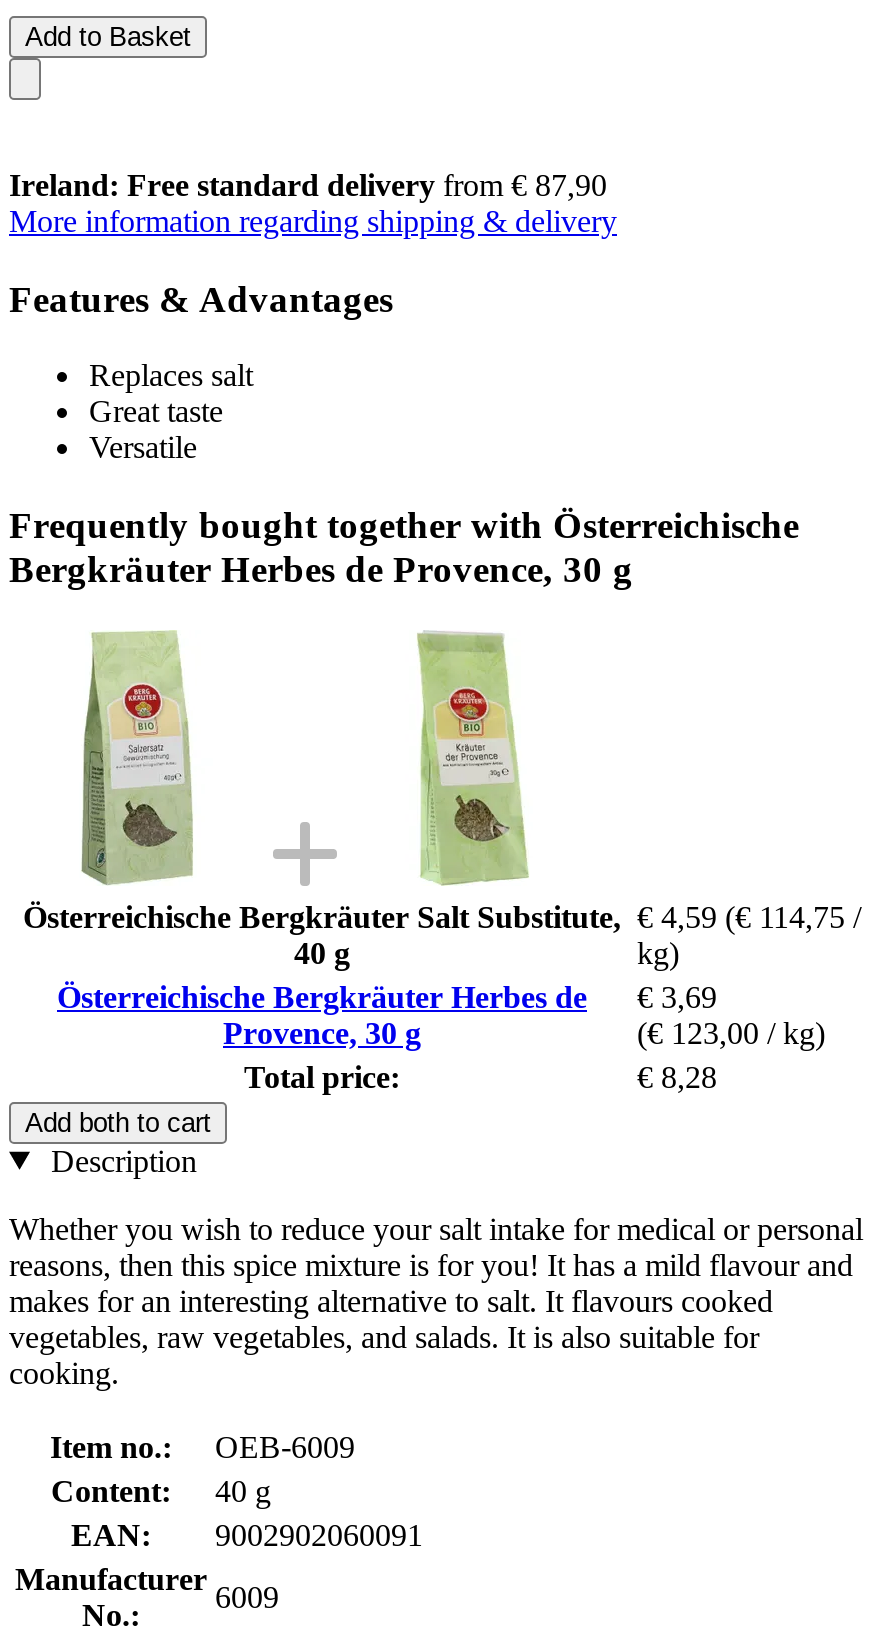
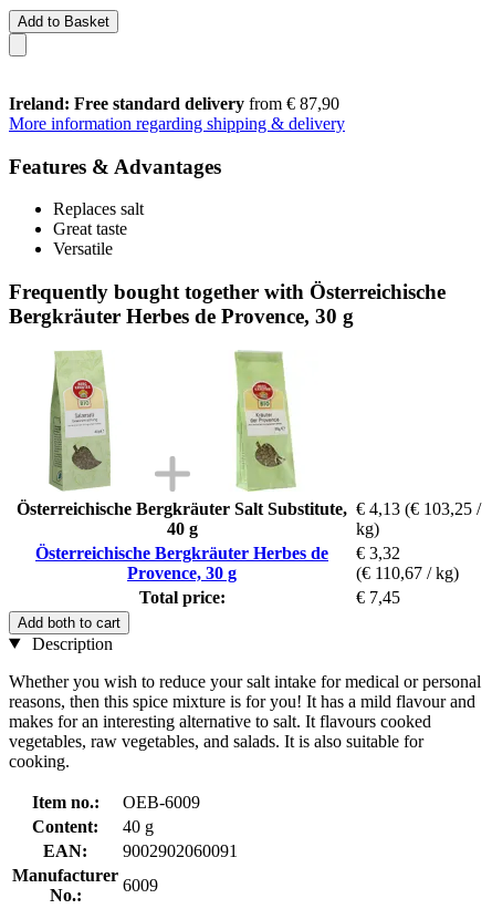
[23,899,861,933] Österreichische Bergkräuter Salt Substitute, € 4,59 (€ 114,75 / -> [17,499,481,518] Österreichische Bergkräuter Salt Substitute, € 4,13 (€ 103,25 /
[57,979,717,1013] Österreichische Bergkräuter Herbes de € 3,69 -> [35,543,400,562] Österreichische Bergkräuter Herbes de € 3,32
[637,1015,825,1049] (€ 123,00 / kg) -> [356,563,459,582] (€ 110,67 / kg)
[637,1059,717,1093] € 8,28 -> [356,588,400,606] € 7,45

